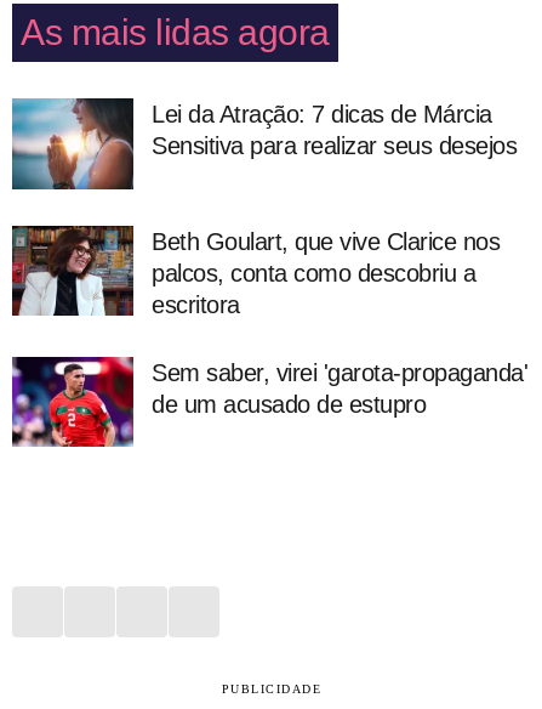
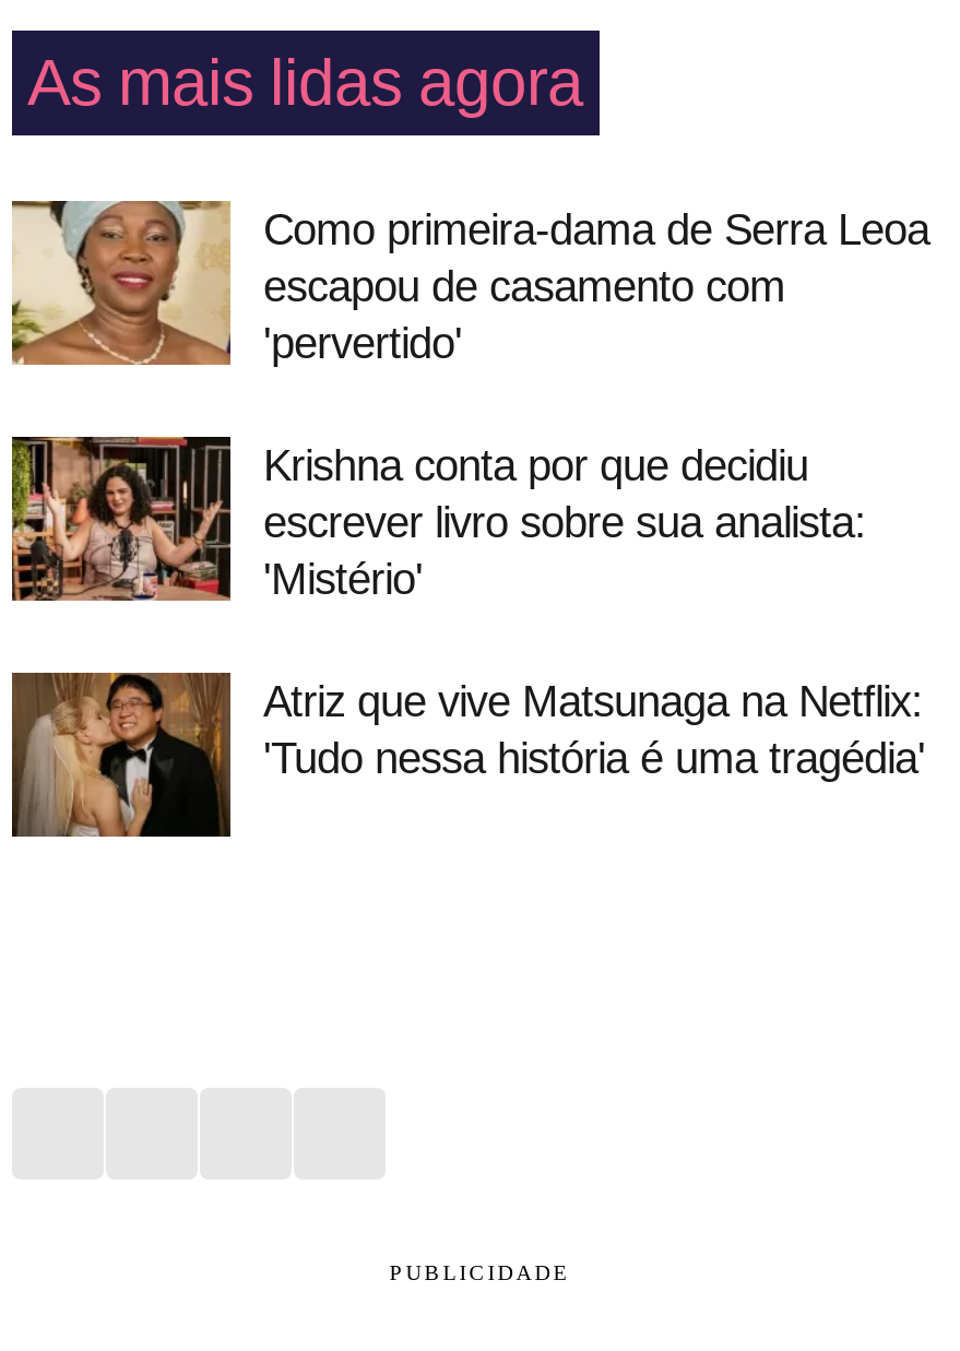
[11,97,517,191] [image] | Lei da Atração: 7 dicas de Márcia | Sensitiva para realizar seus desejos -> [10,199,929,367] [image] | Como primeira-dama de Serra Leoa | escapou de casamento com | 'pervertido'
[11,225,500,318] [image] | Beth Goulart, que vive Clarice nos | palcos, conta como descobriu a | escritora -> [10,435,866,603] [image] | Krishna conta por que decidiu | escrever livro sobre sua analista: | 'Mistério'
[11,356,527,449] [image] | Sem saber, virei 'garota-propaganda' | de um acusado de estupro -> [10,671,925,841] [image] | Atriz que vive Matsunaga na Netflix: | 'Tudo nessa história é uma tragédia'

